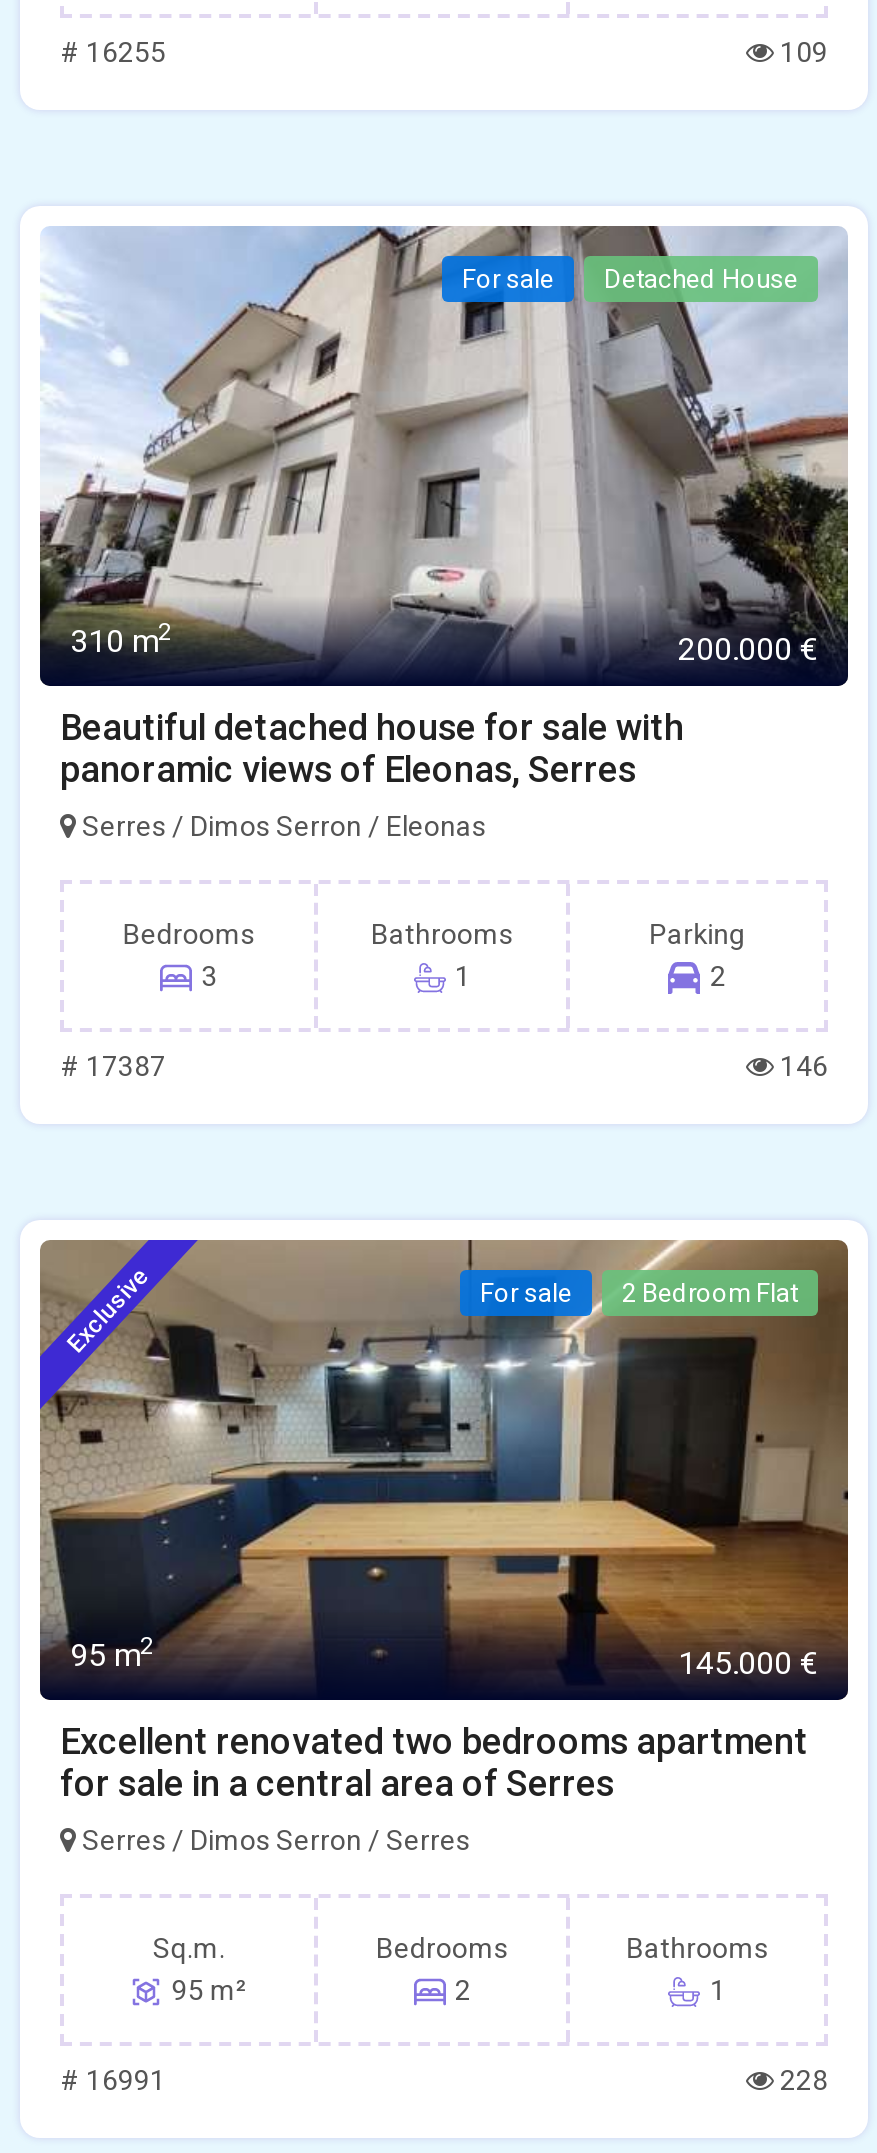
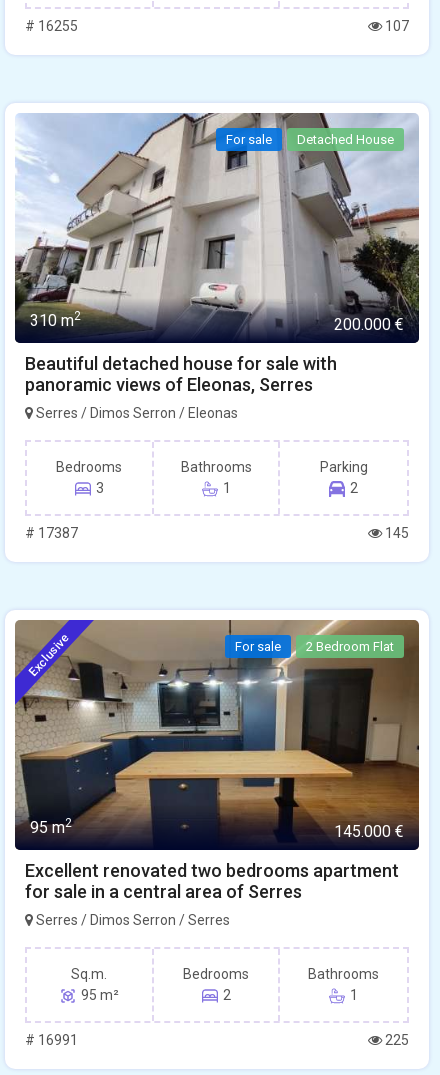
[774,35,828,67] 109 -> [382,17,409,33] 107
[774,1049,828,1081] 146 -> [382,524,409,540] 145
[774,2063,828,2095] 228 -> [382,1031,409,1047] 225

